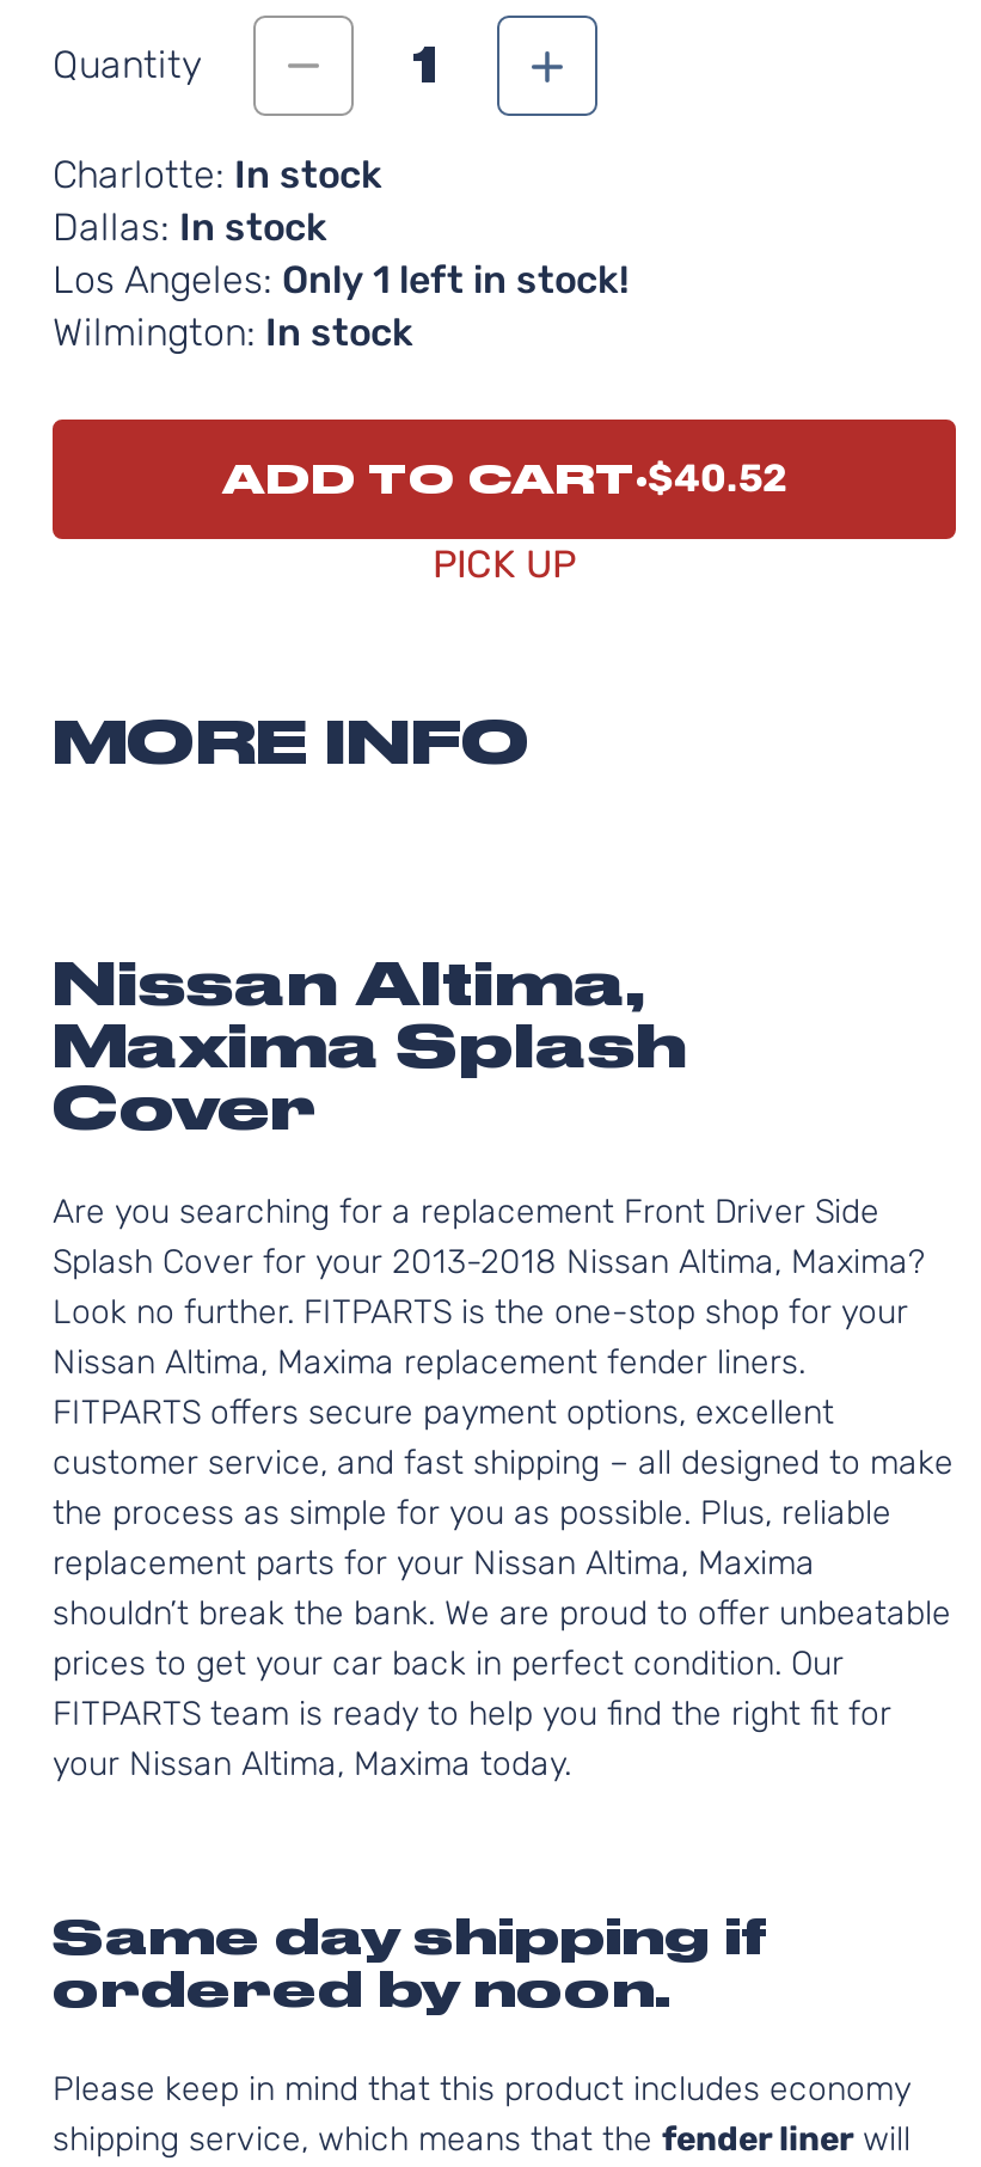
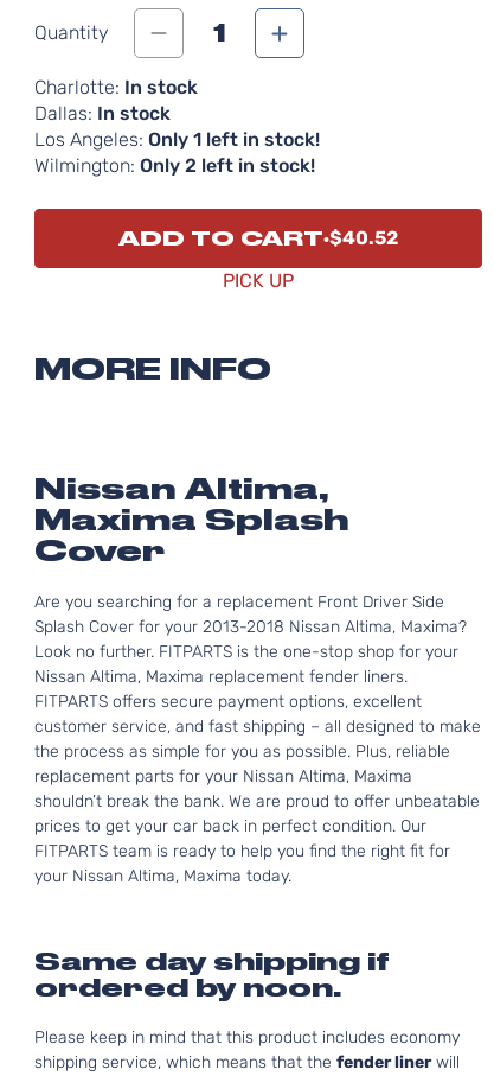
[53,310,413,355] Wilmington: In stock -> [34,154,315,177] Wilmington: Only 2 left in stock!

